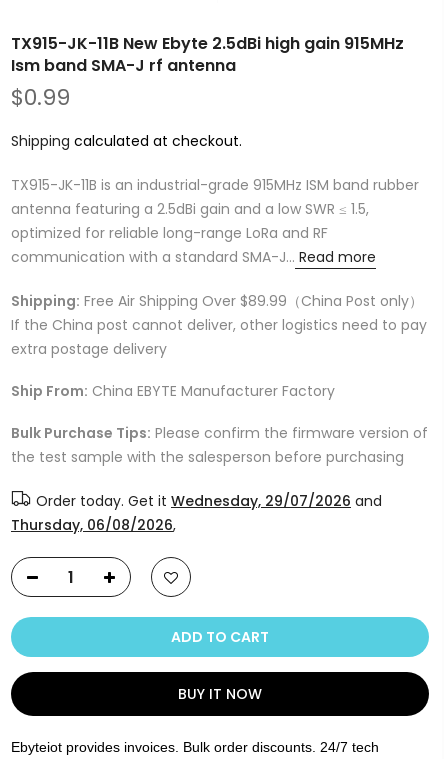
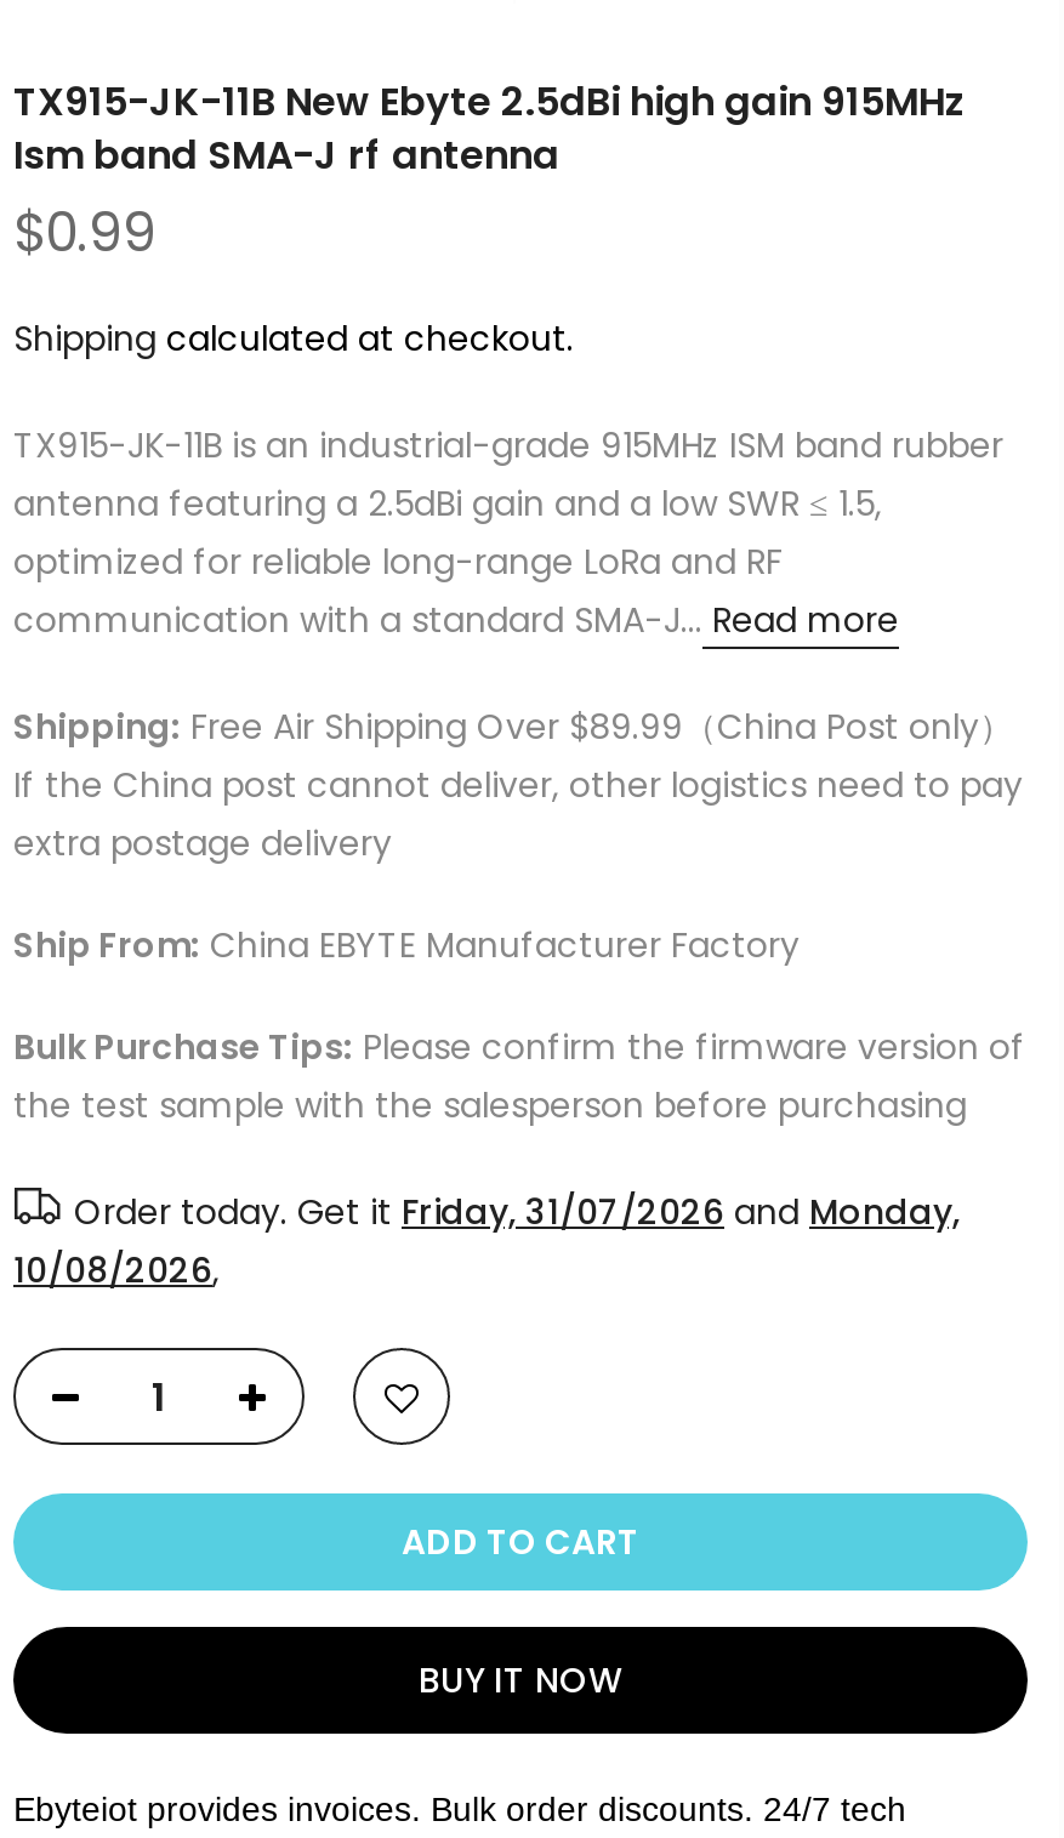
[11,491,382,535] Order today. Get it Wednesday, 29/07/2026 and | Thursday, 06/08/2026, -> [13,1188,960,1295] Order today. Get it Friday, 31/07/2026 and Monday, | 10/08/2026,

